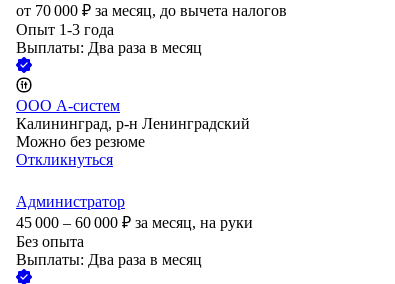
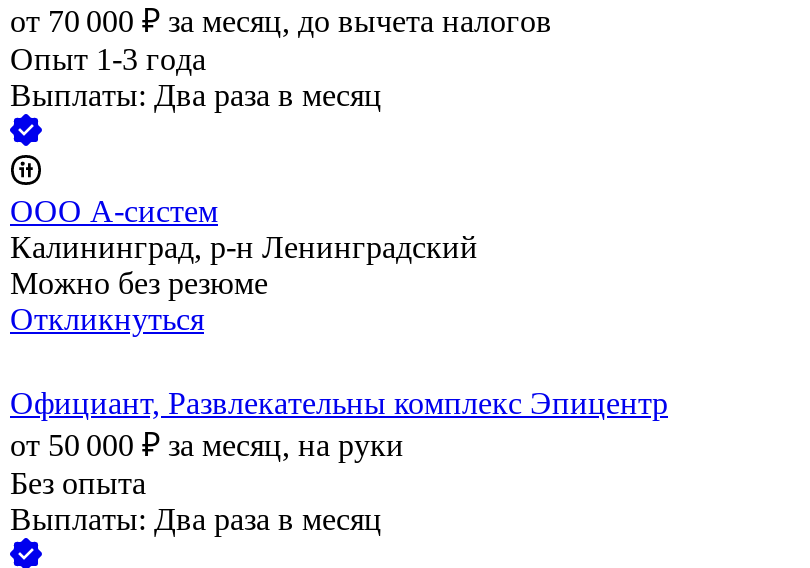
[16,193,253,231] Администратор | 45 000 – 60 000 ₽ за месяц, на руки -> [10,387,668,463] Официант, Развлекательны комплекс Эпицентр | от 50 000 ₽ за месяц, на руки

